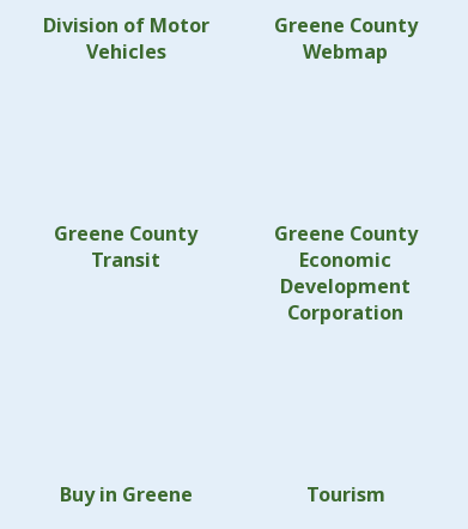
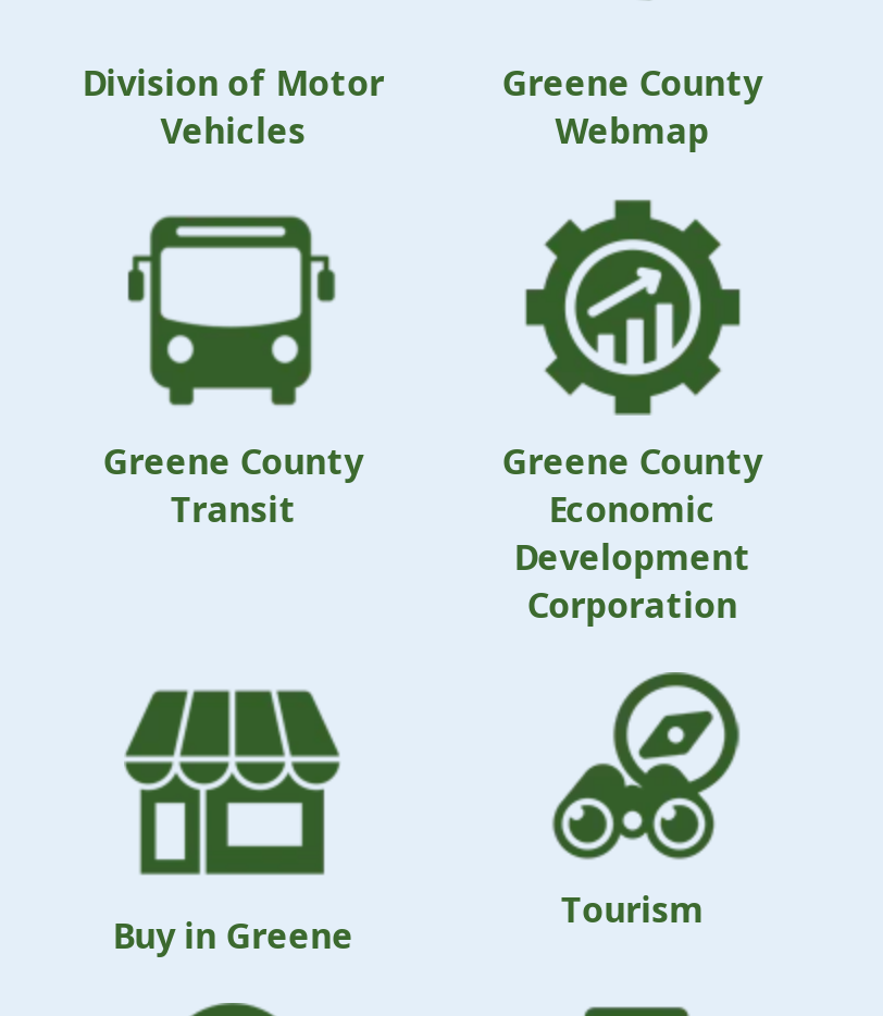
none -> [126,213,337,407] [image]
none -> [524,198,742,418] [image]
none -> [122,687,341,877] [image]
none -> [550,670,742,862] [image]

